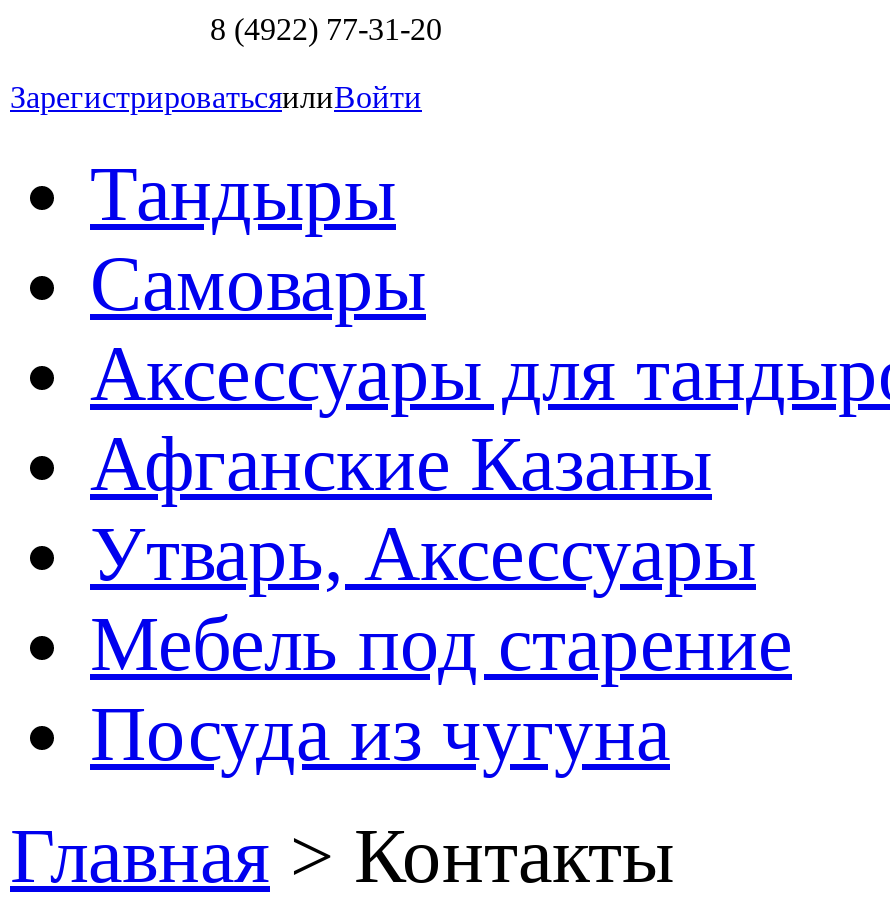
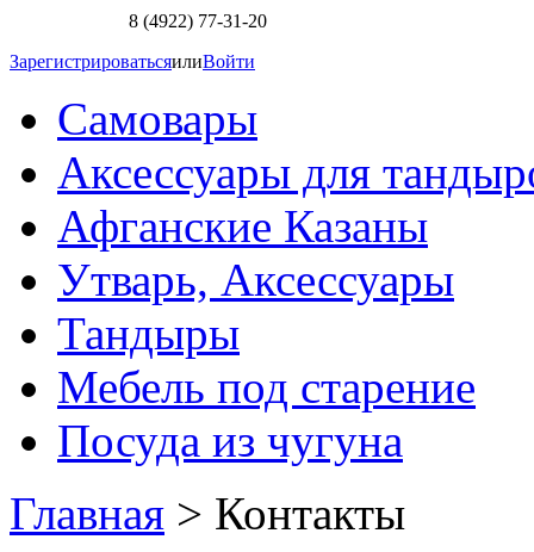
moved [90,150,396,236] -> [57,307,240,359]: Тандыры
moved [90,240,756,596] -> [57,93,454,305]: Самовары | Афганские Казаны | Утварь, Аксессуары

